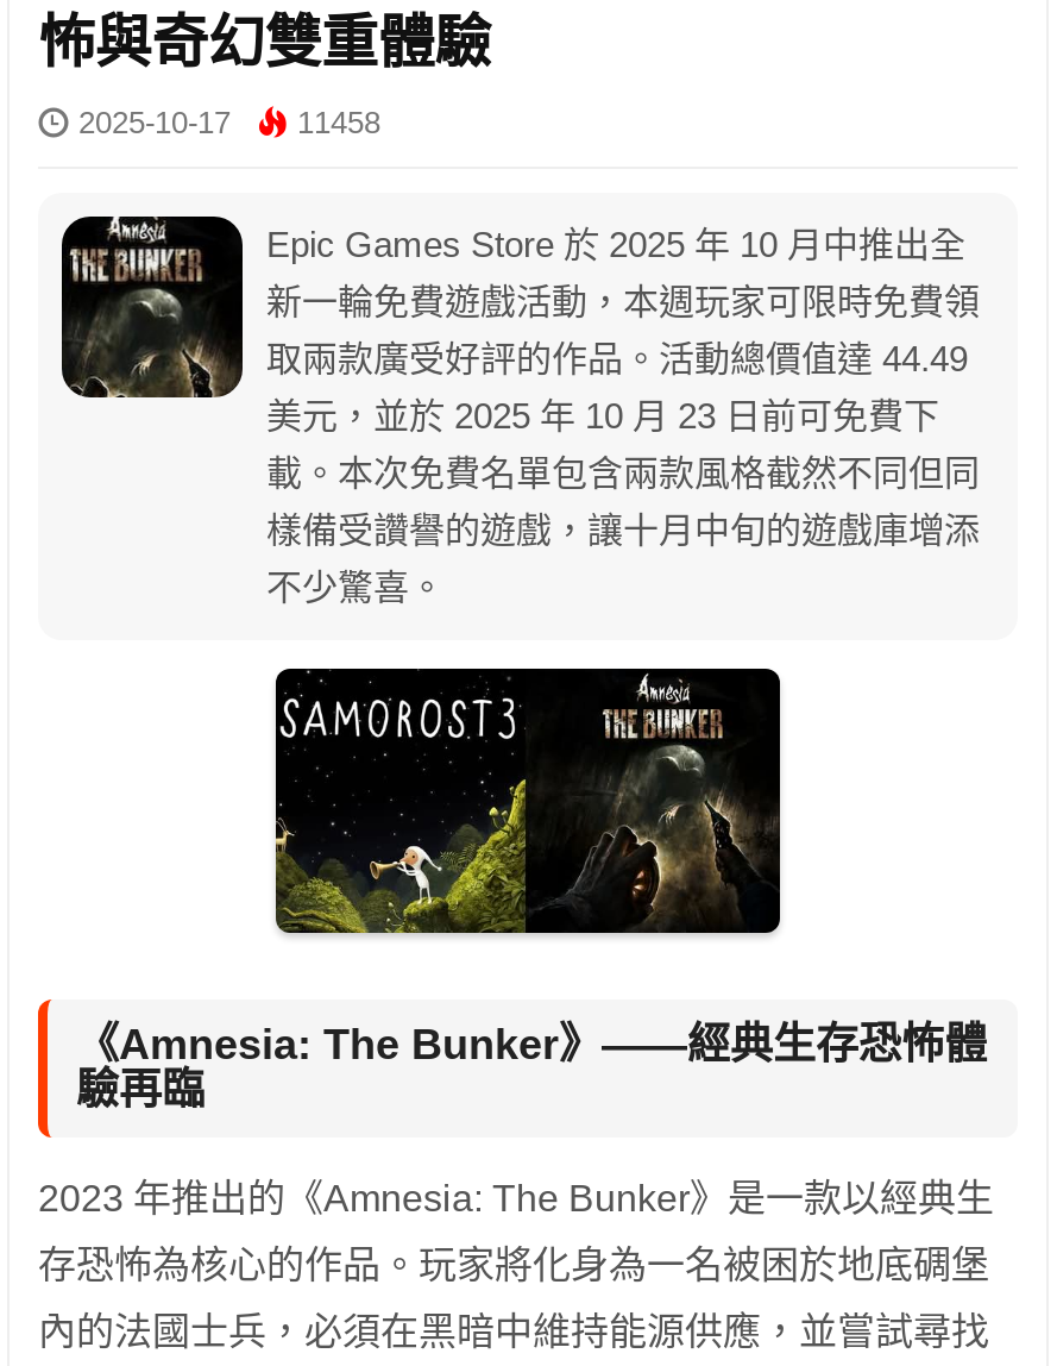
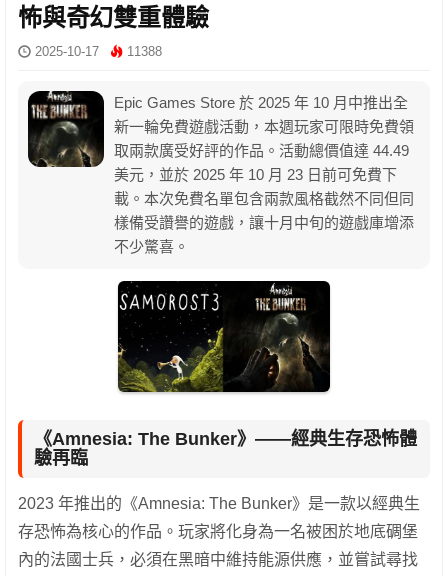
[78,105,380,140] 2025-10-17 11458 -> [35,44,162,59] 2025-10-17 11388

